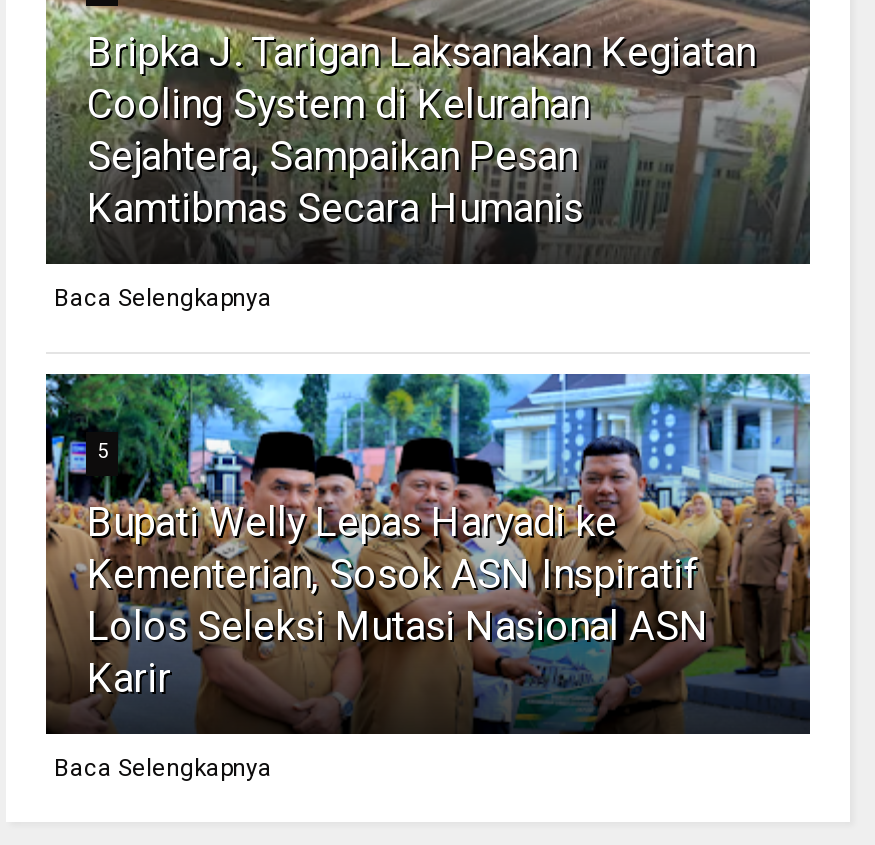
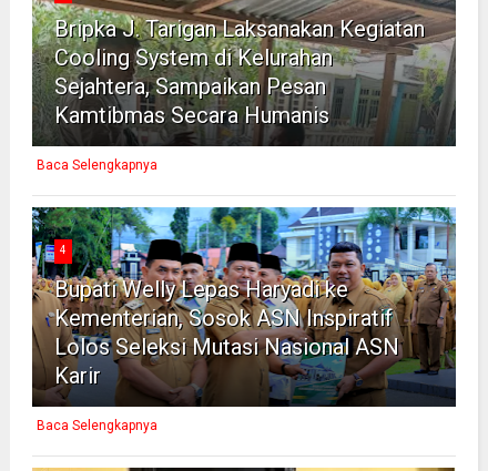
[97,440,109,462] 5 -> [60,244,67,256] 4

